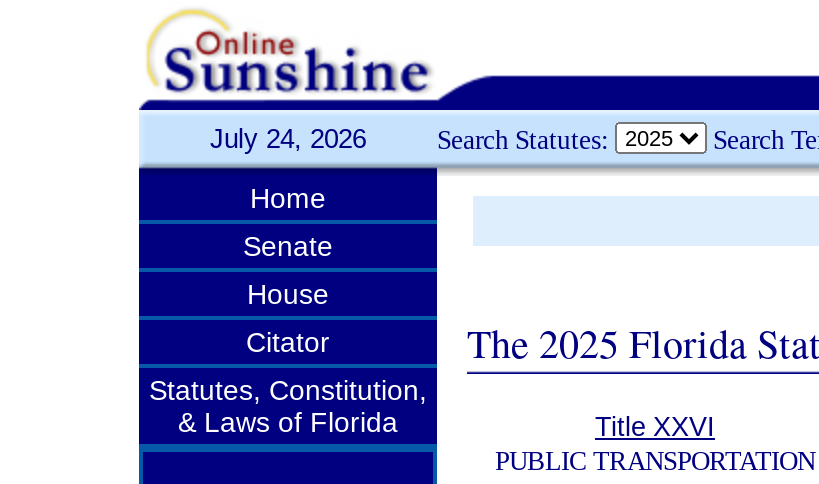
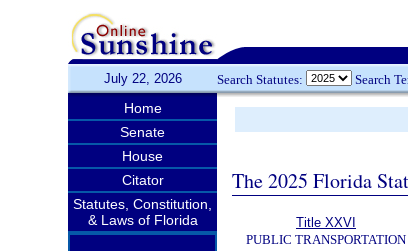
[210,124,366,154] July 24, 2026 -> [103,71,181,86] July 22, 2026

